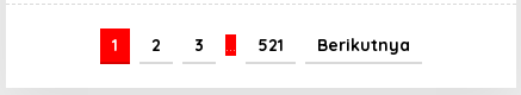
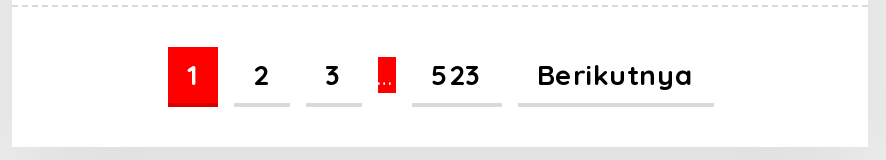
[258,34,284,56] 521 -> [431,57,481,93] 523

